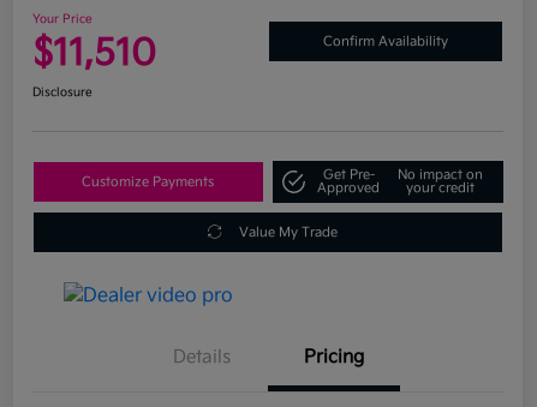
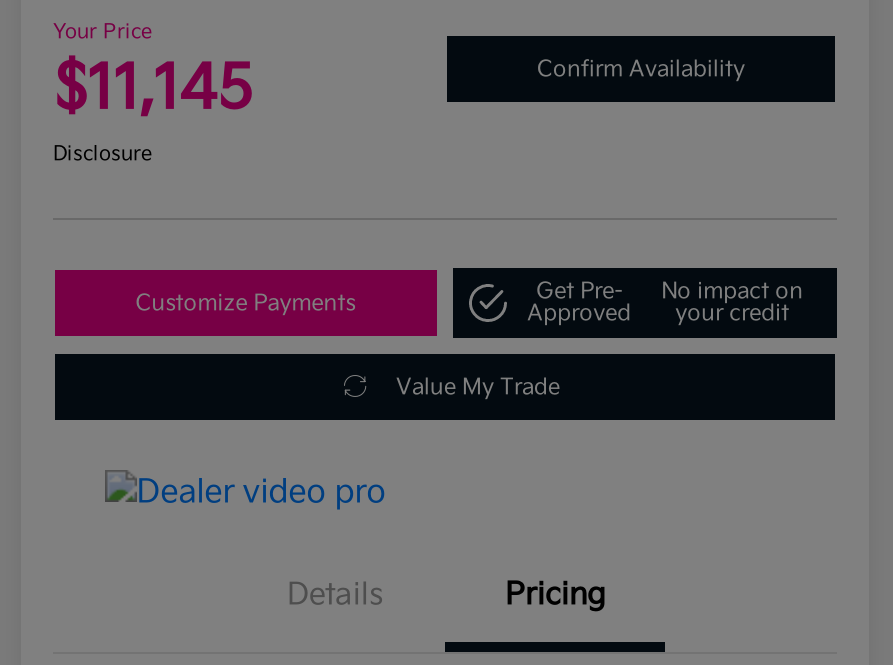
[32,32,156,75] $11,510 -> [53,54,253,126] $11,145

